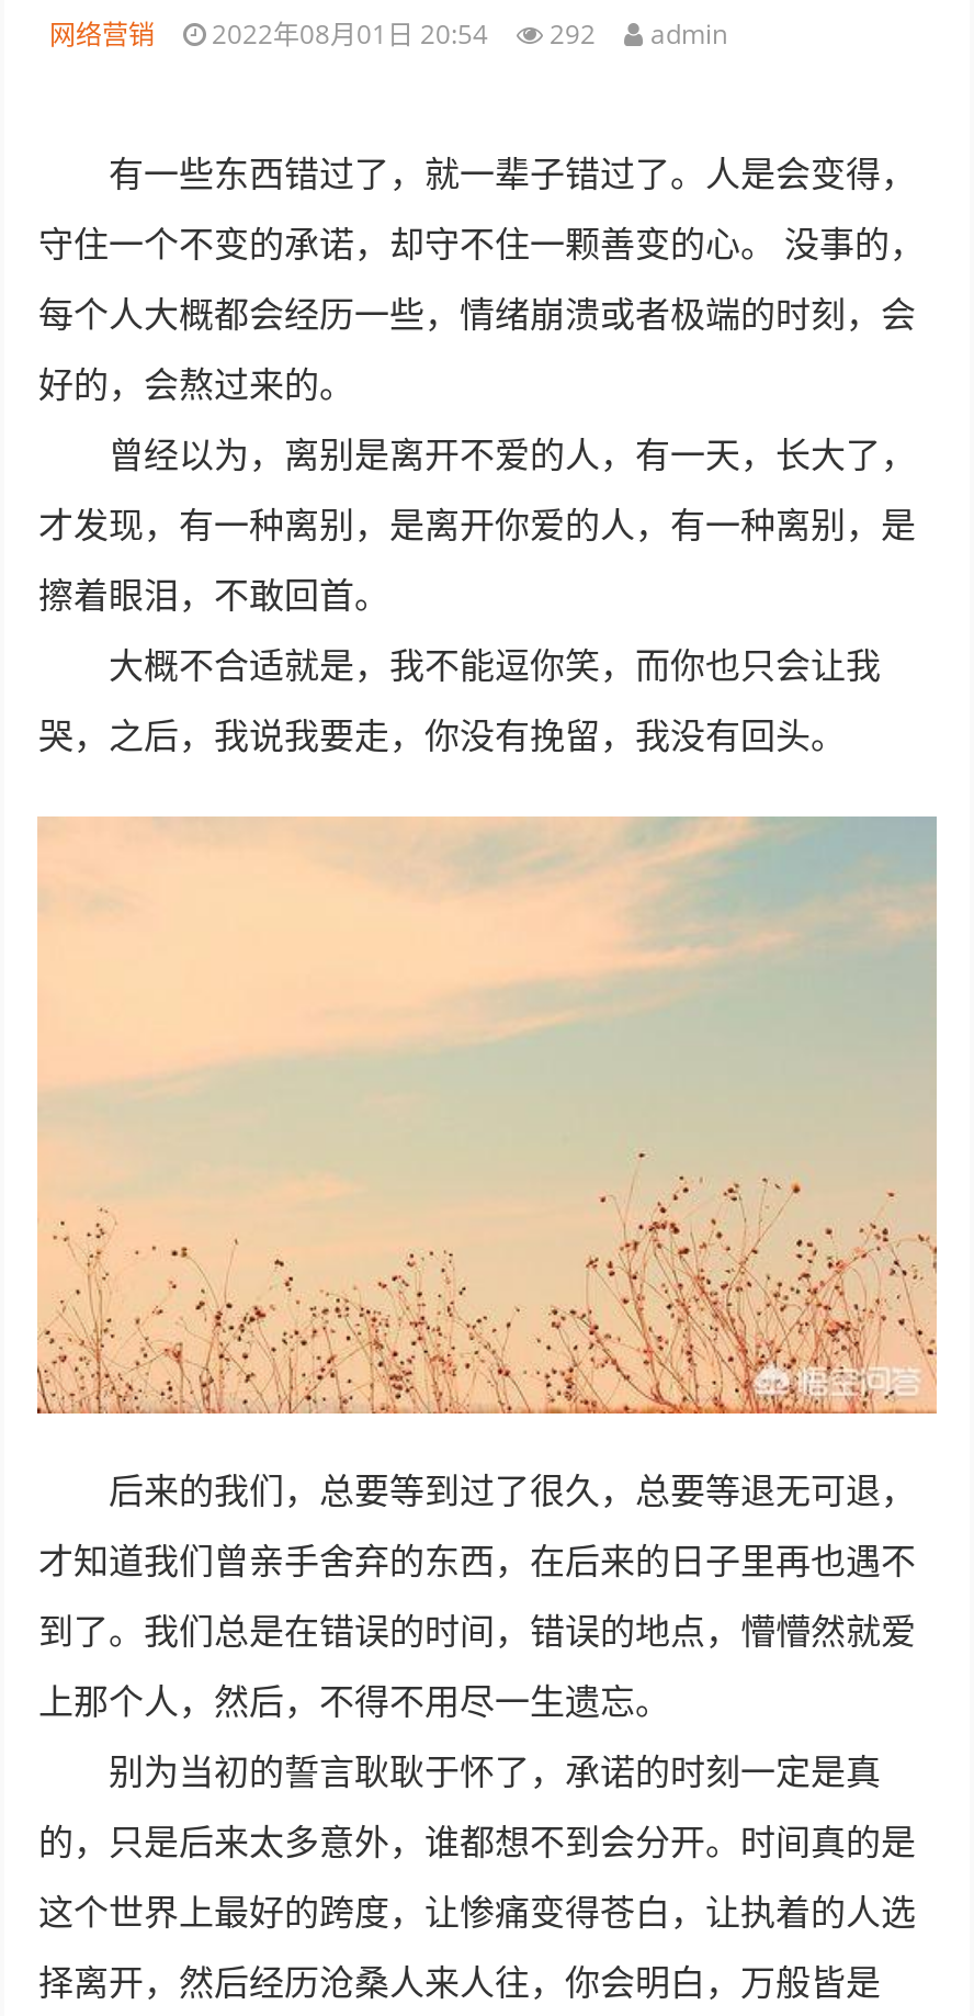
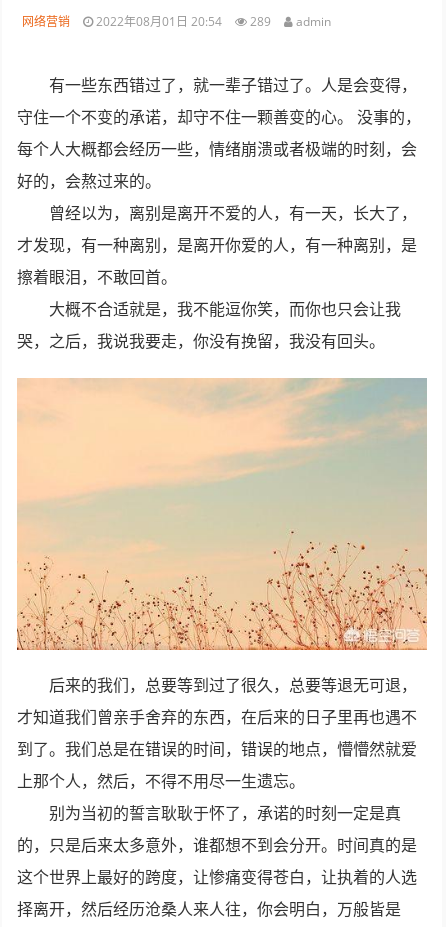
[49,15,727,53] 网络营销 2022年08月01日 20:54 292 admin -> [22,13,331,30] 网络营销 2022年08月01日 20:54 289 admin

